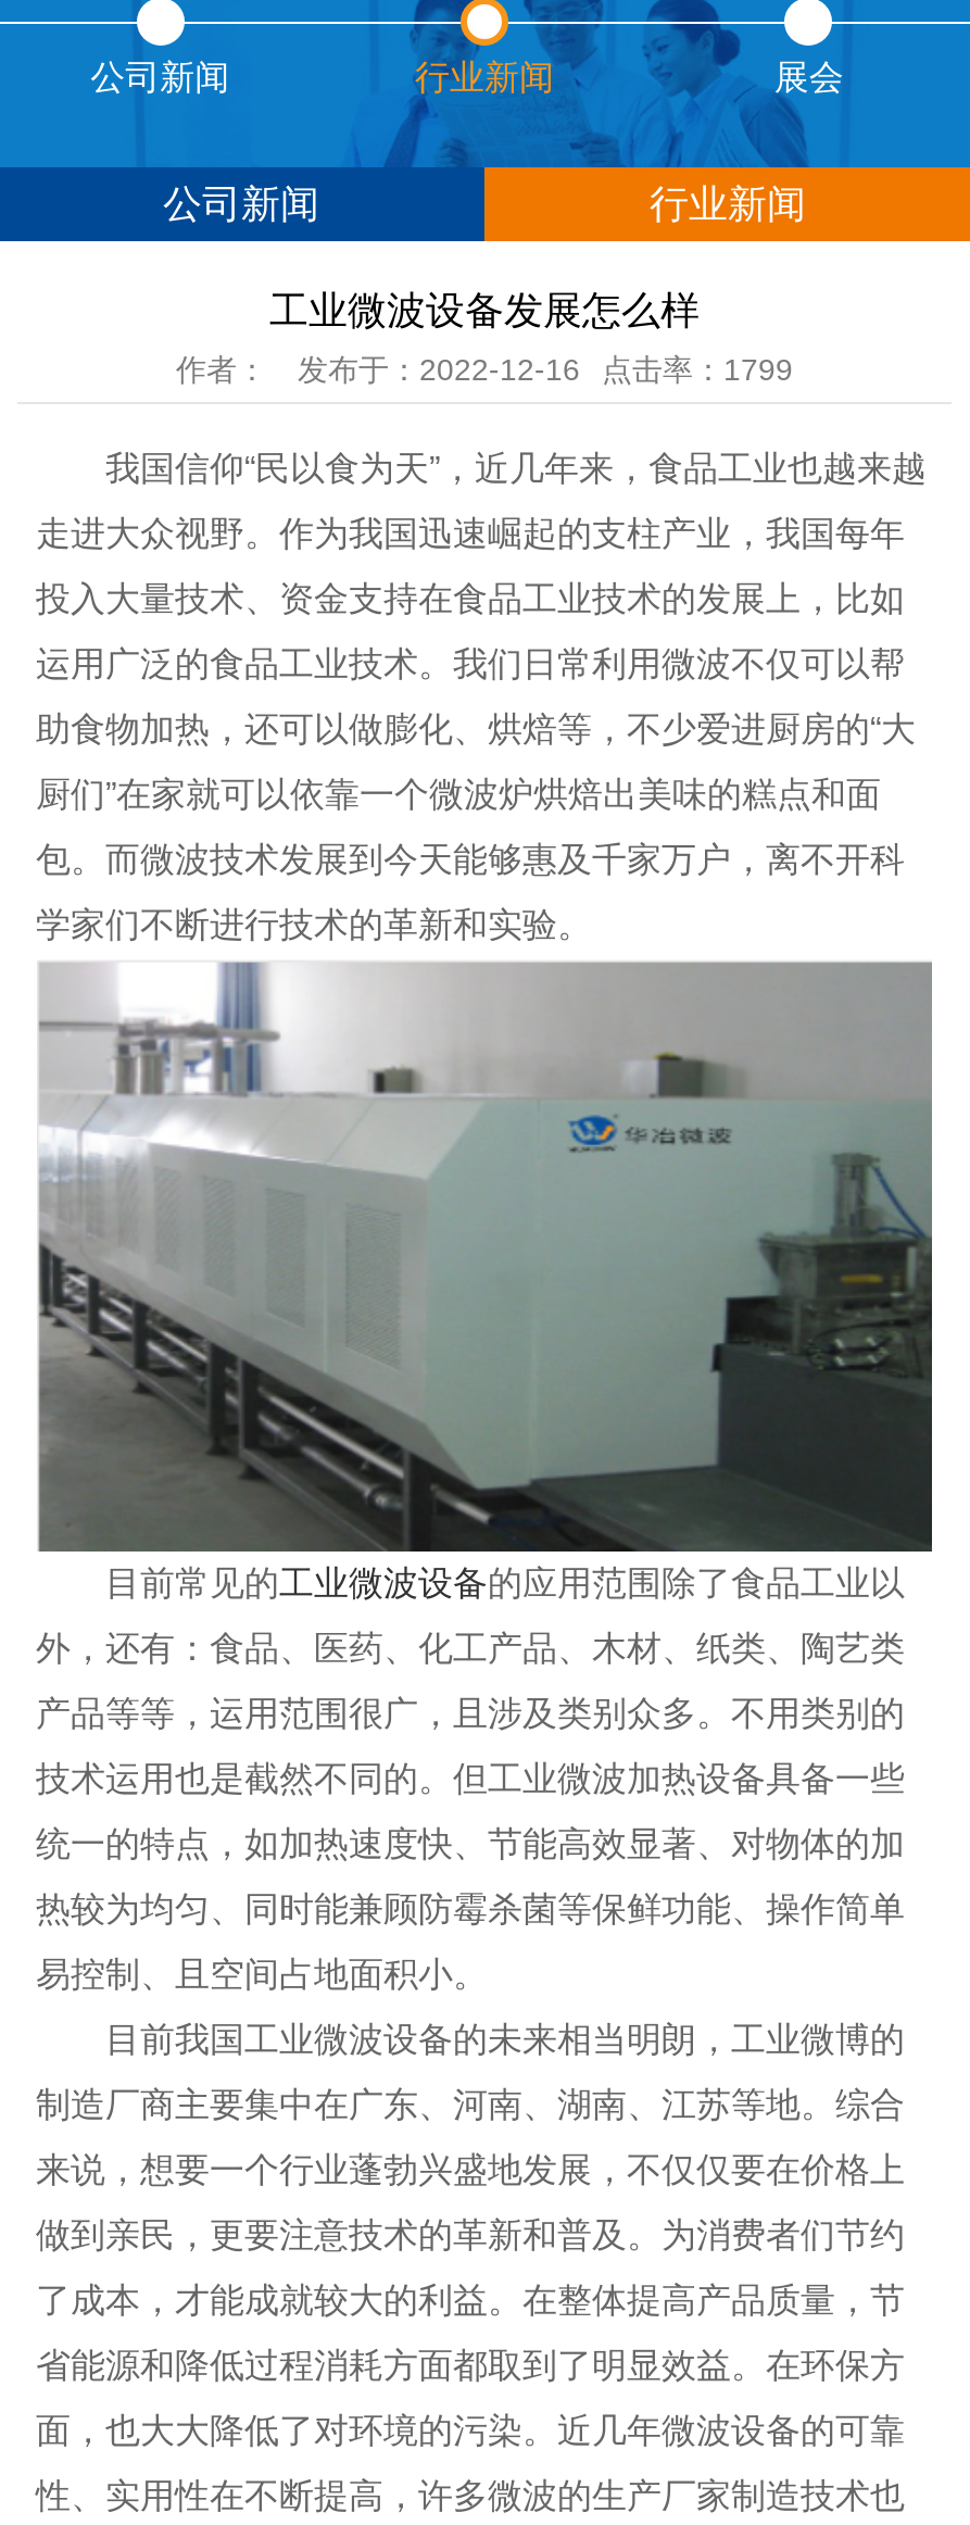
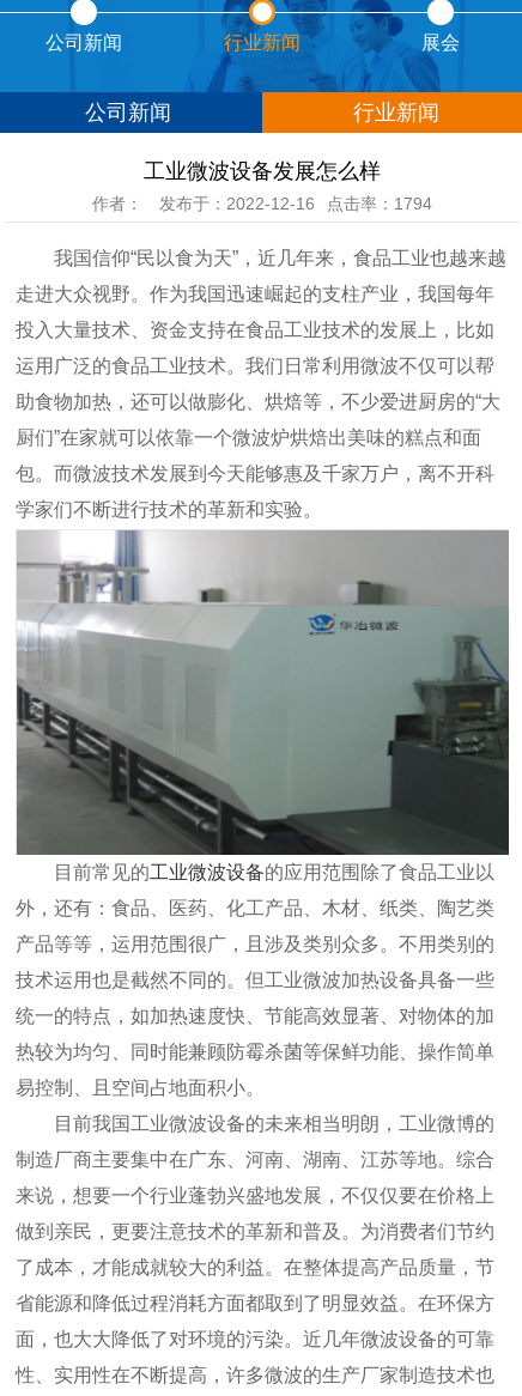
[176,352,793,387] 作者： 发布于：2022-12-16 点击率：1799 -> [92,194,432,213] 作者： 发布于：2022-12-16 点击率：1794

